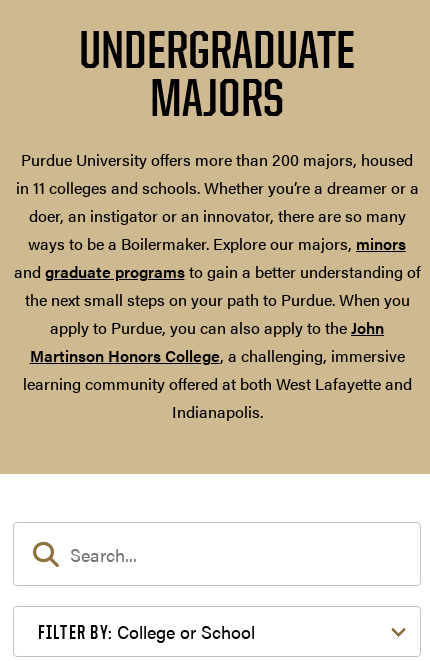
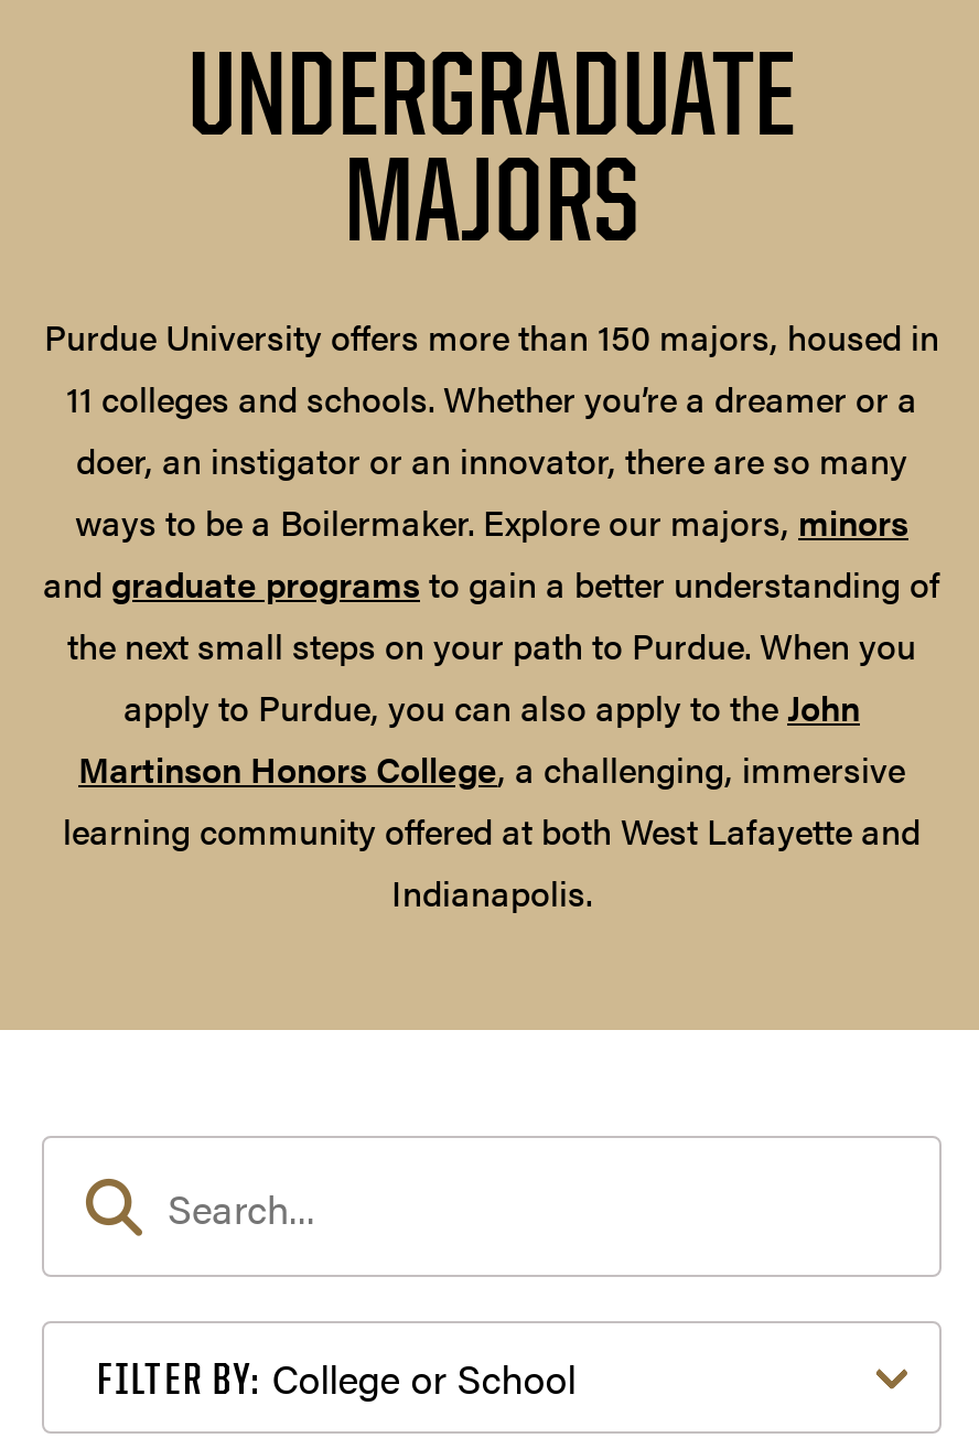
[15,148,418,199] Purdue University offers more than 200 majors, housed | in 11 colleges and schools. Whether you’re a dreamer or a -> [44,311,939,424] Purdue University offers more than 150 majors, housed in | 11 colleges and schools. Whether you’re a dreamer or a

